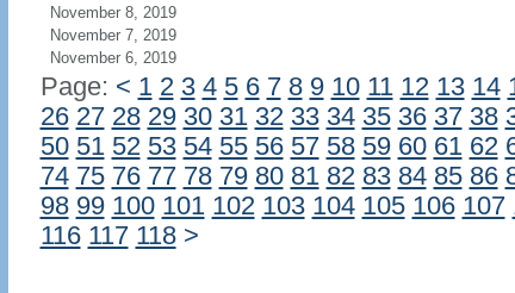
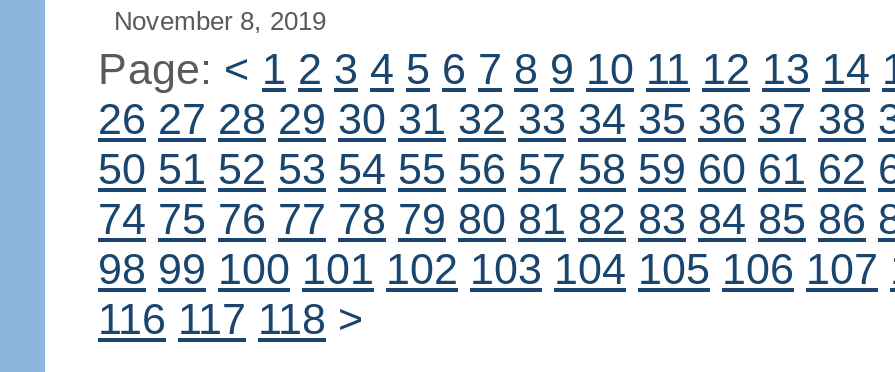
[49,26,176,67] November 7, 2019 | November 6, 2019 -> none

